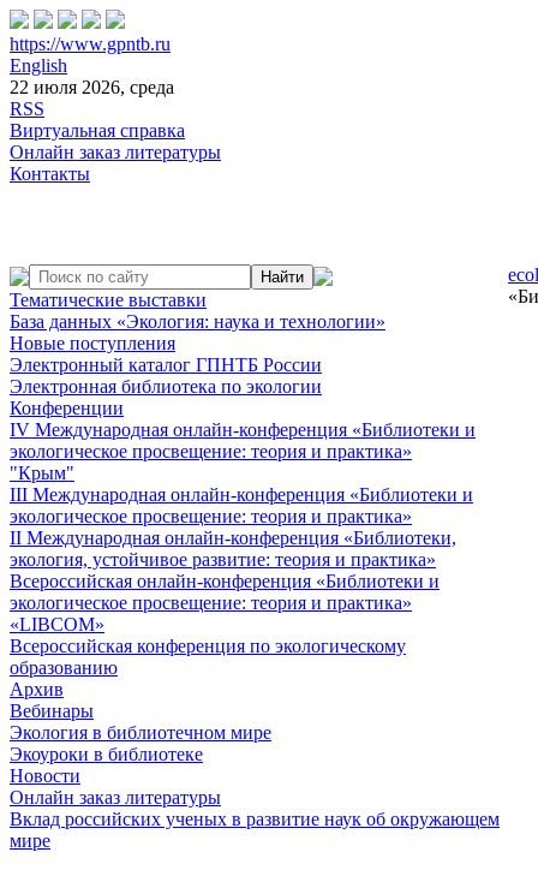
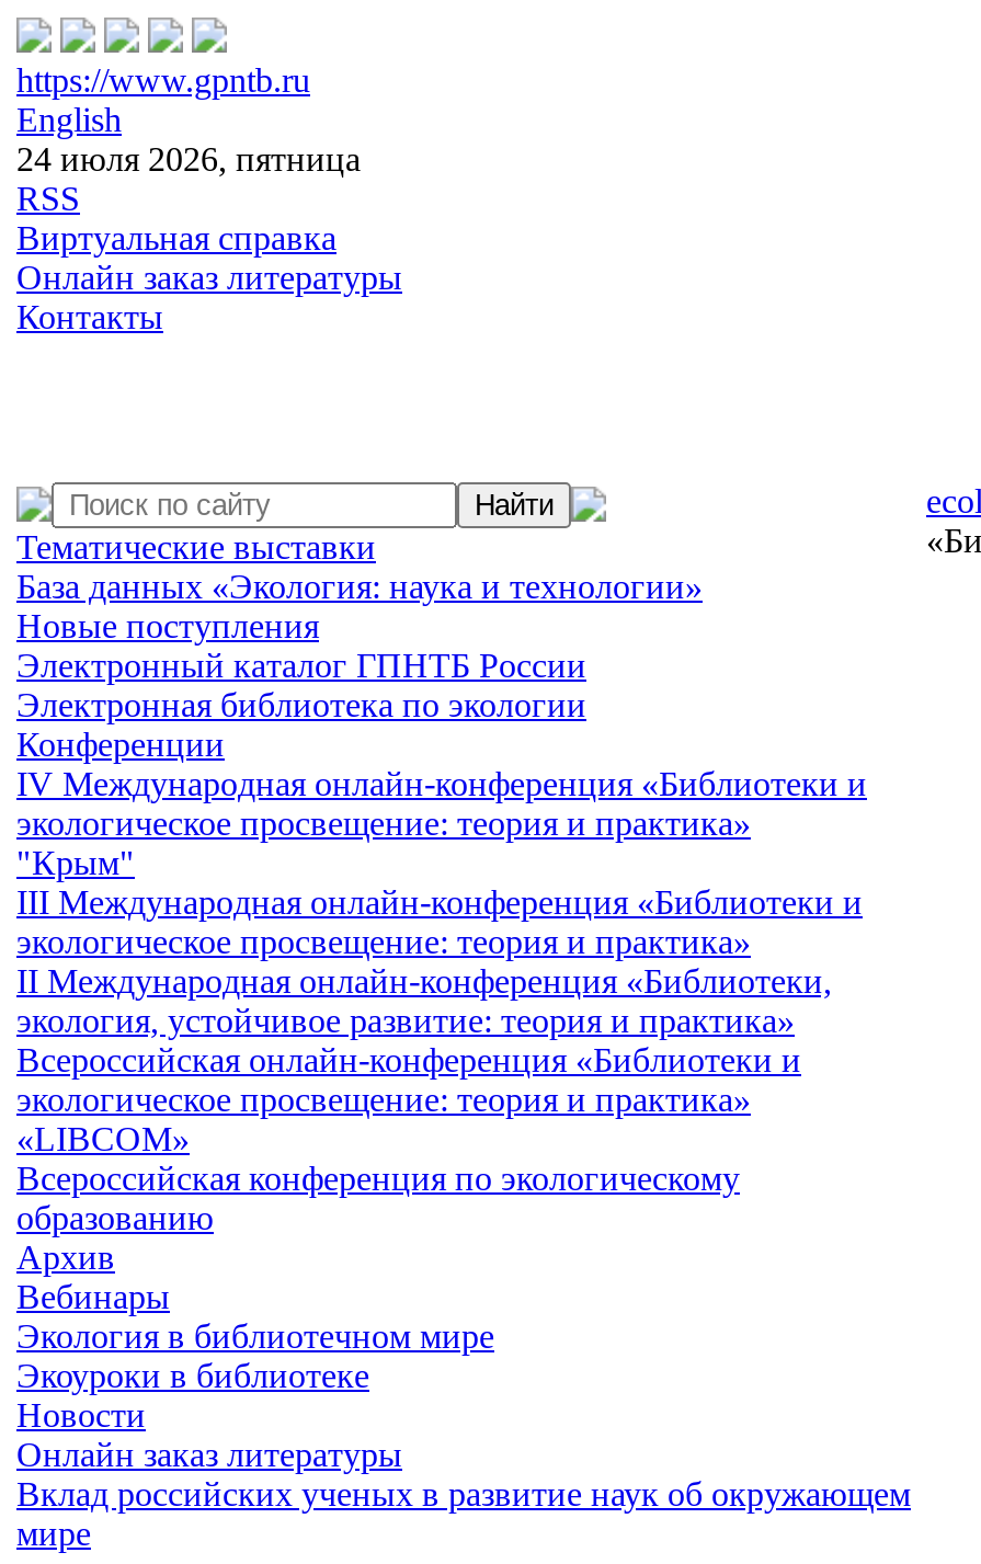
[10,77,174,97] 22 июля 2026, среда -> [16,140,361,178] 24 июля 2026, пятница

